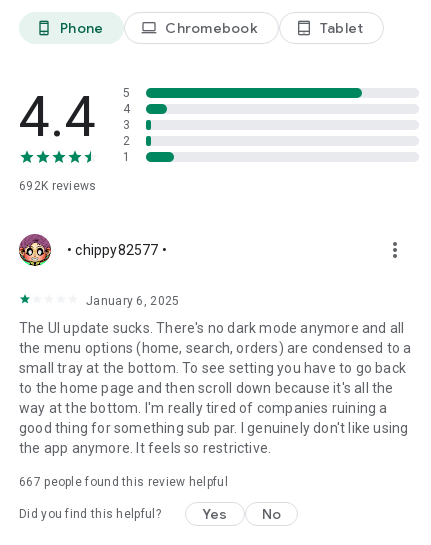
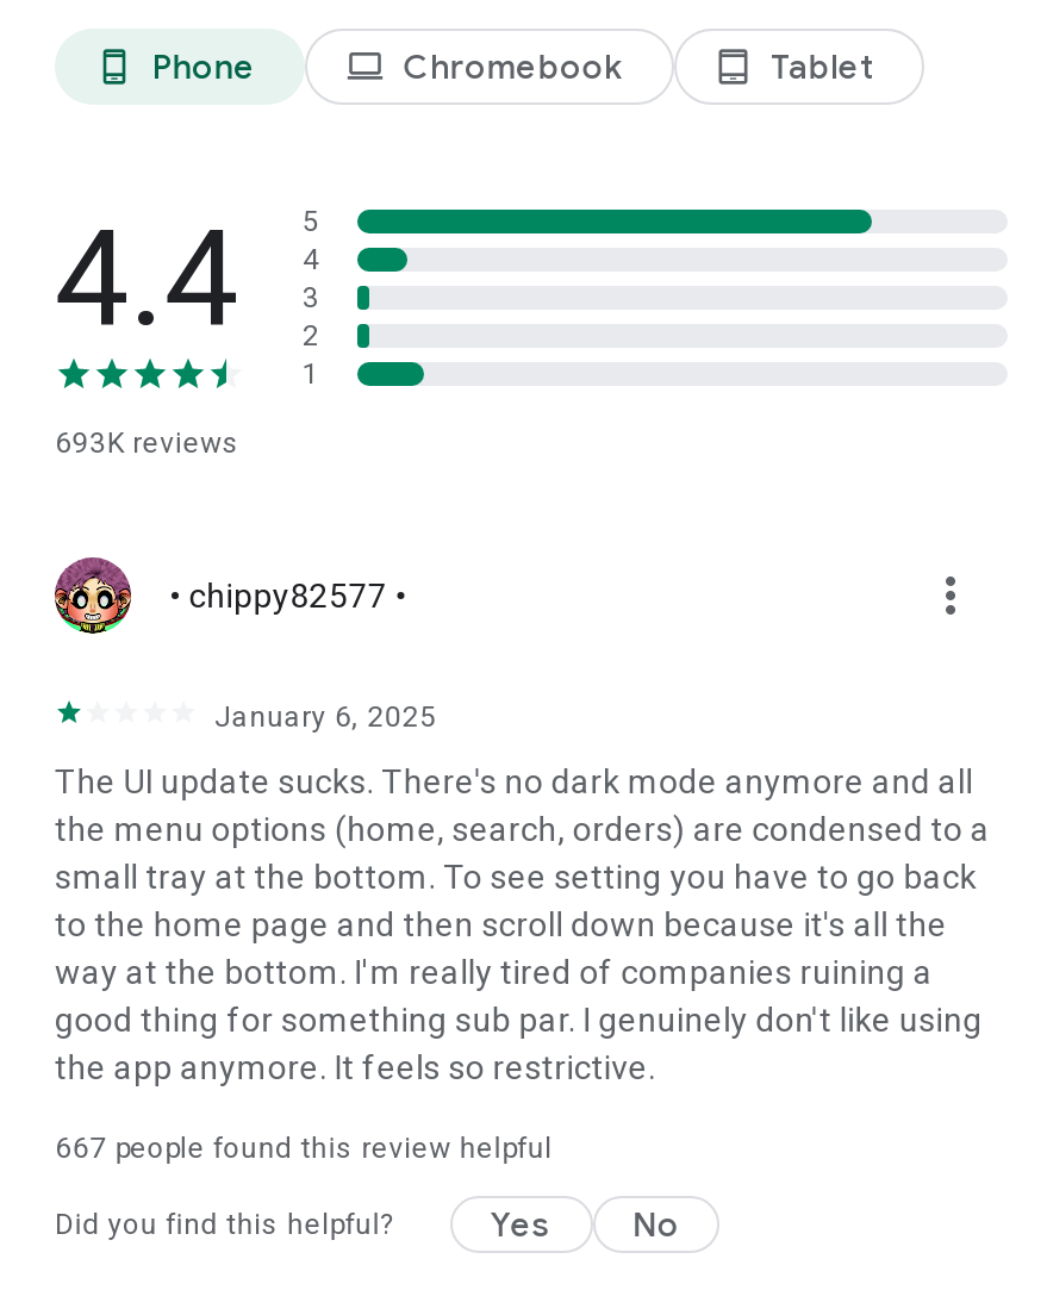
[19,179,97,193] 692K reviews -> [55,426,240,460] 693K reviews

